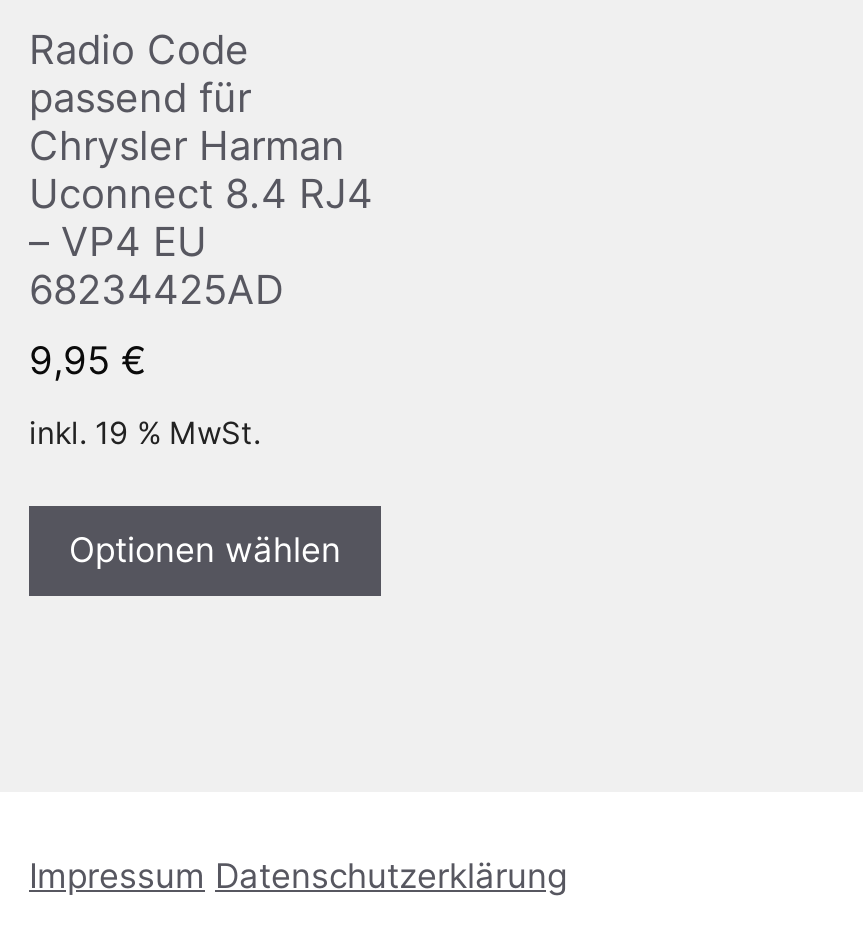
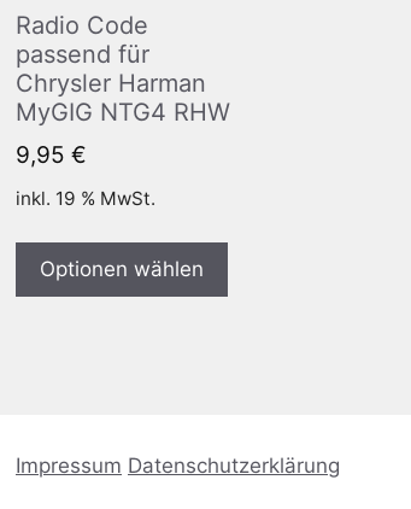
[29,170,373,314] Uconnect 8.4 RJ4 | – VP4 EU | 68234425AD -> [16,98,230,127] MyGIG NTG4 RHW

